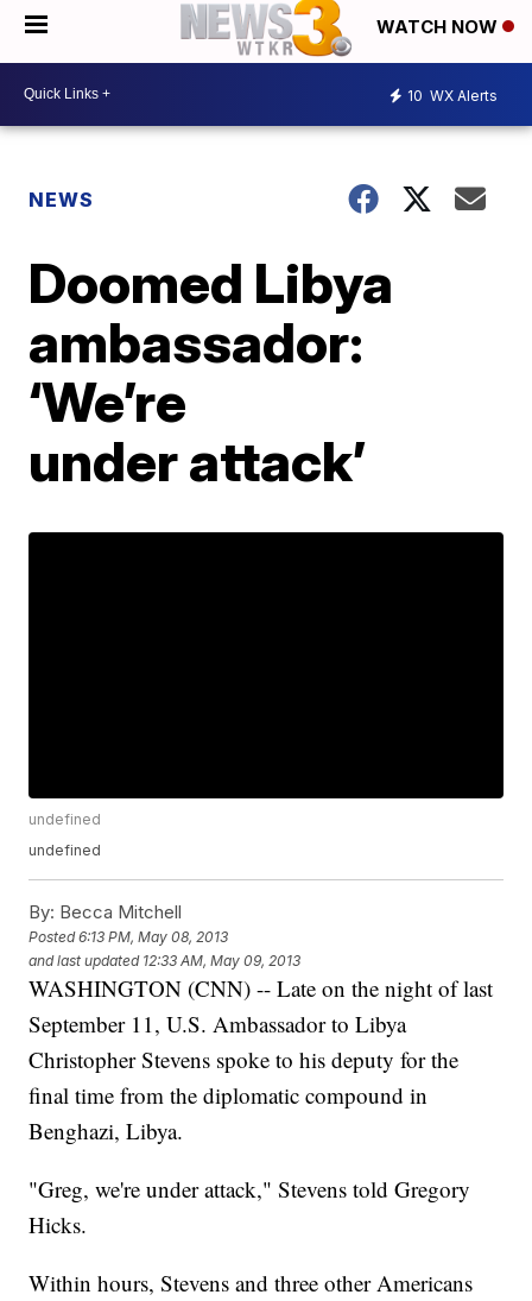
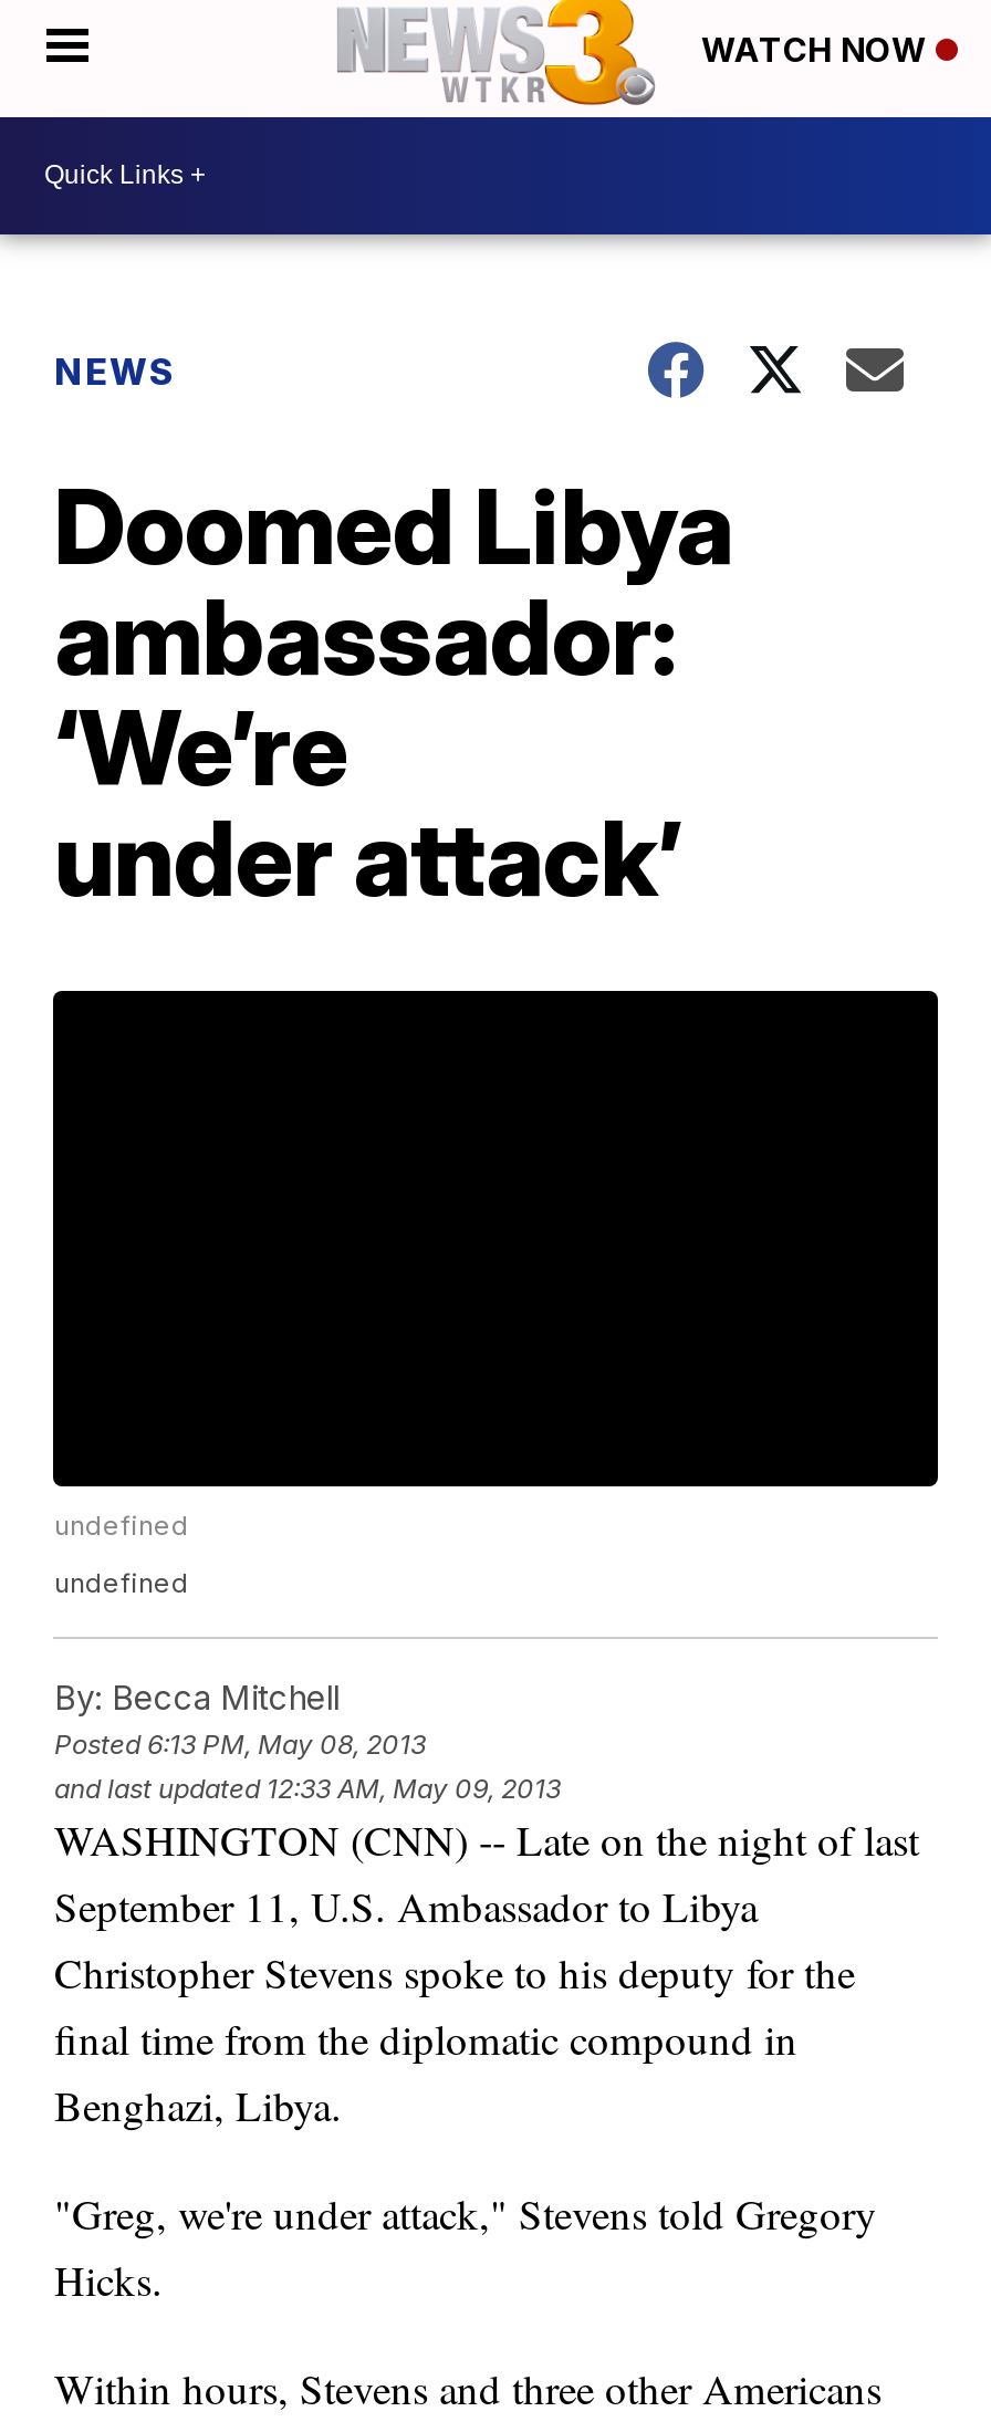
[407,87,498,105] 10 WX Alerts -> none

